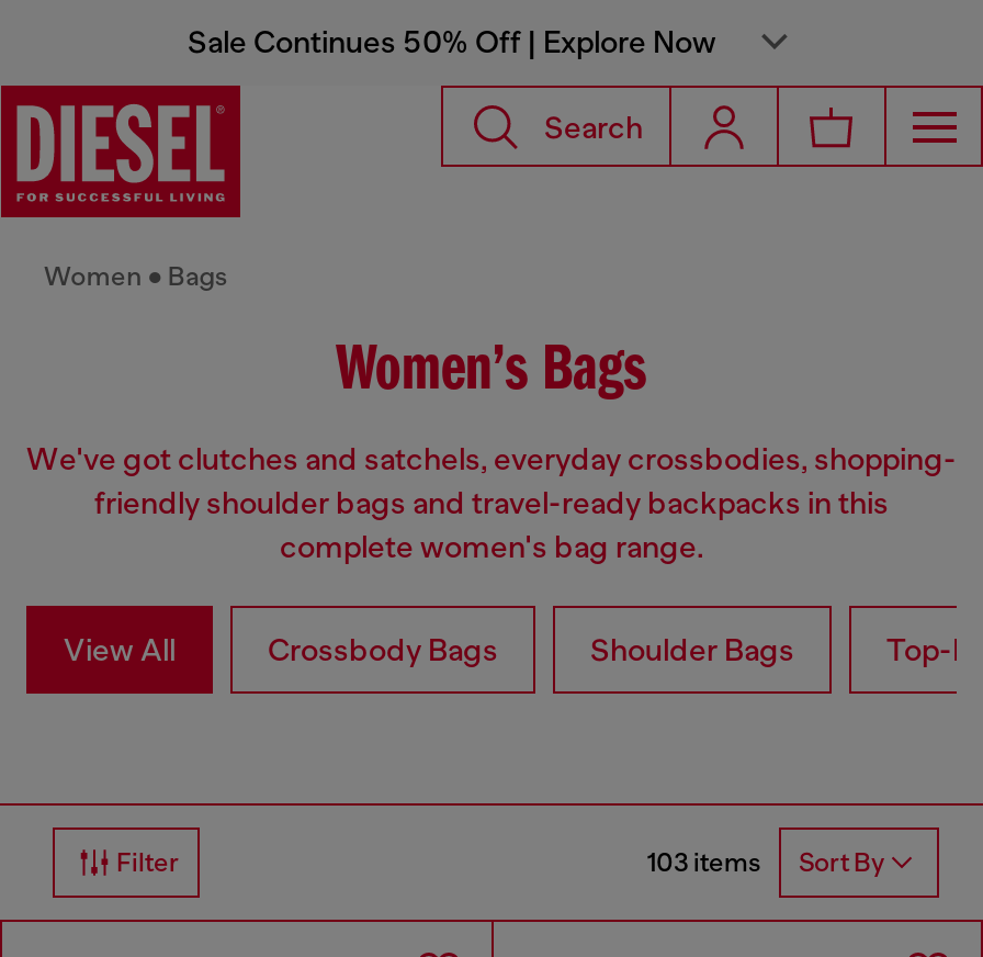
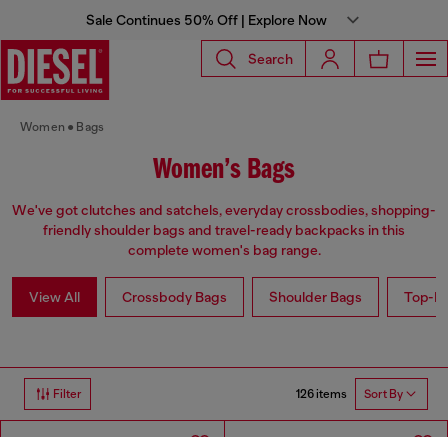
[647,847,884,879] 103 items Sort By -> [296,387,403,401] 126 items Sort By

